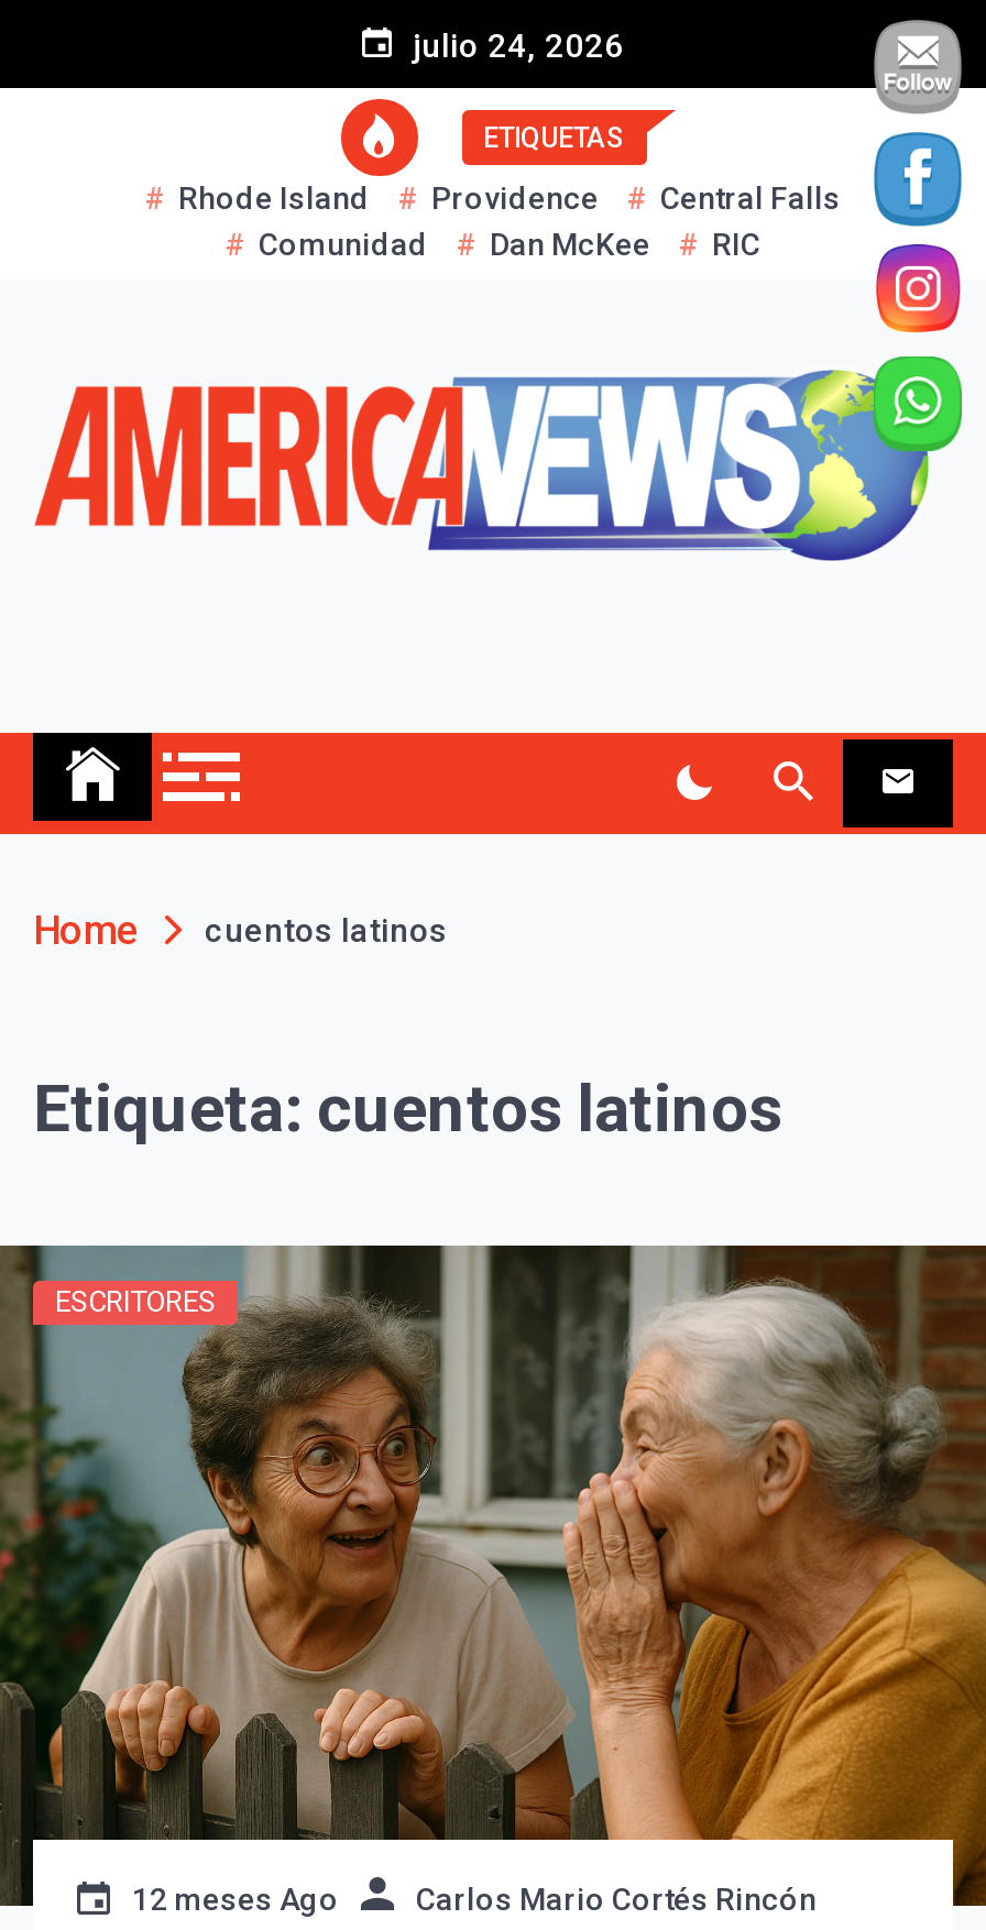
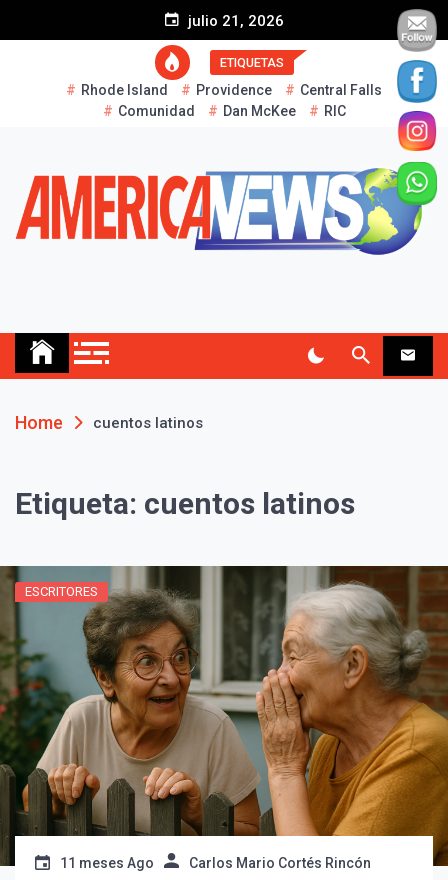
[404,26,624,66] julio 24, 2026 -> [183,12,283,30] julio 21, 2026
[132,1882,339,1918] 12 meses Ago -> [60,855,154,871] 11 meses Ago

